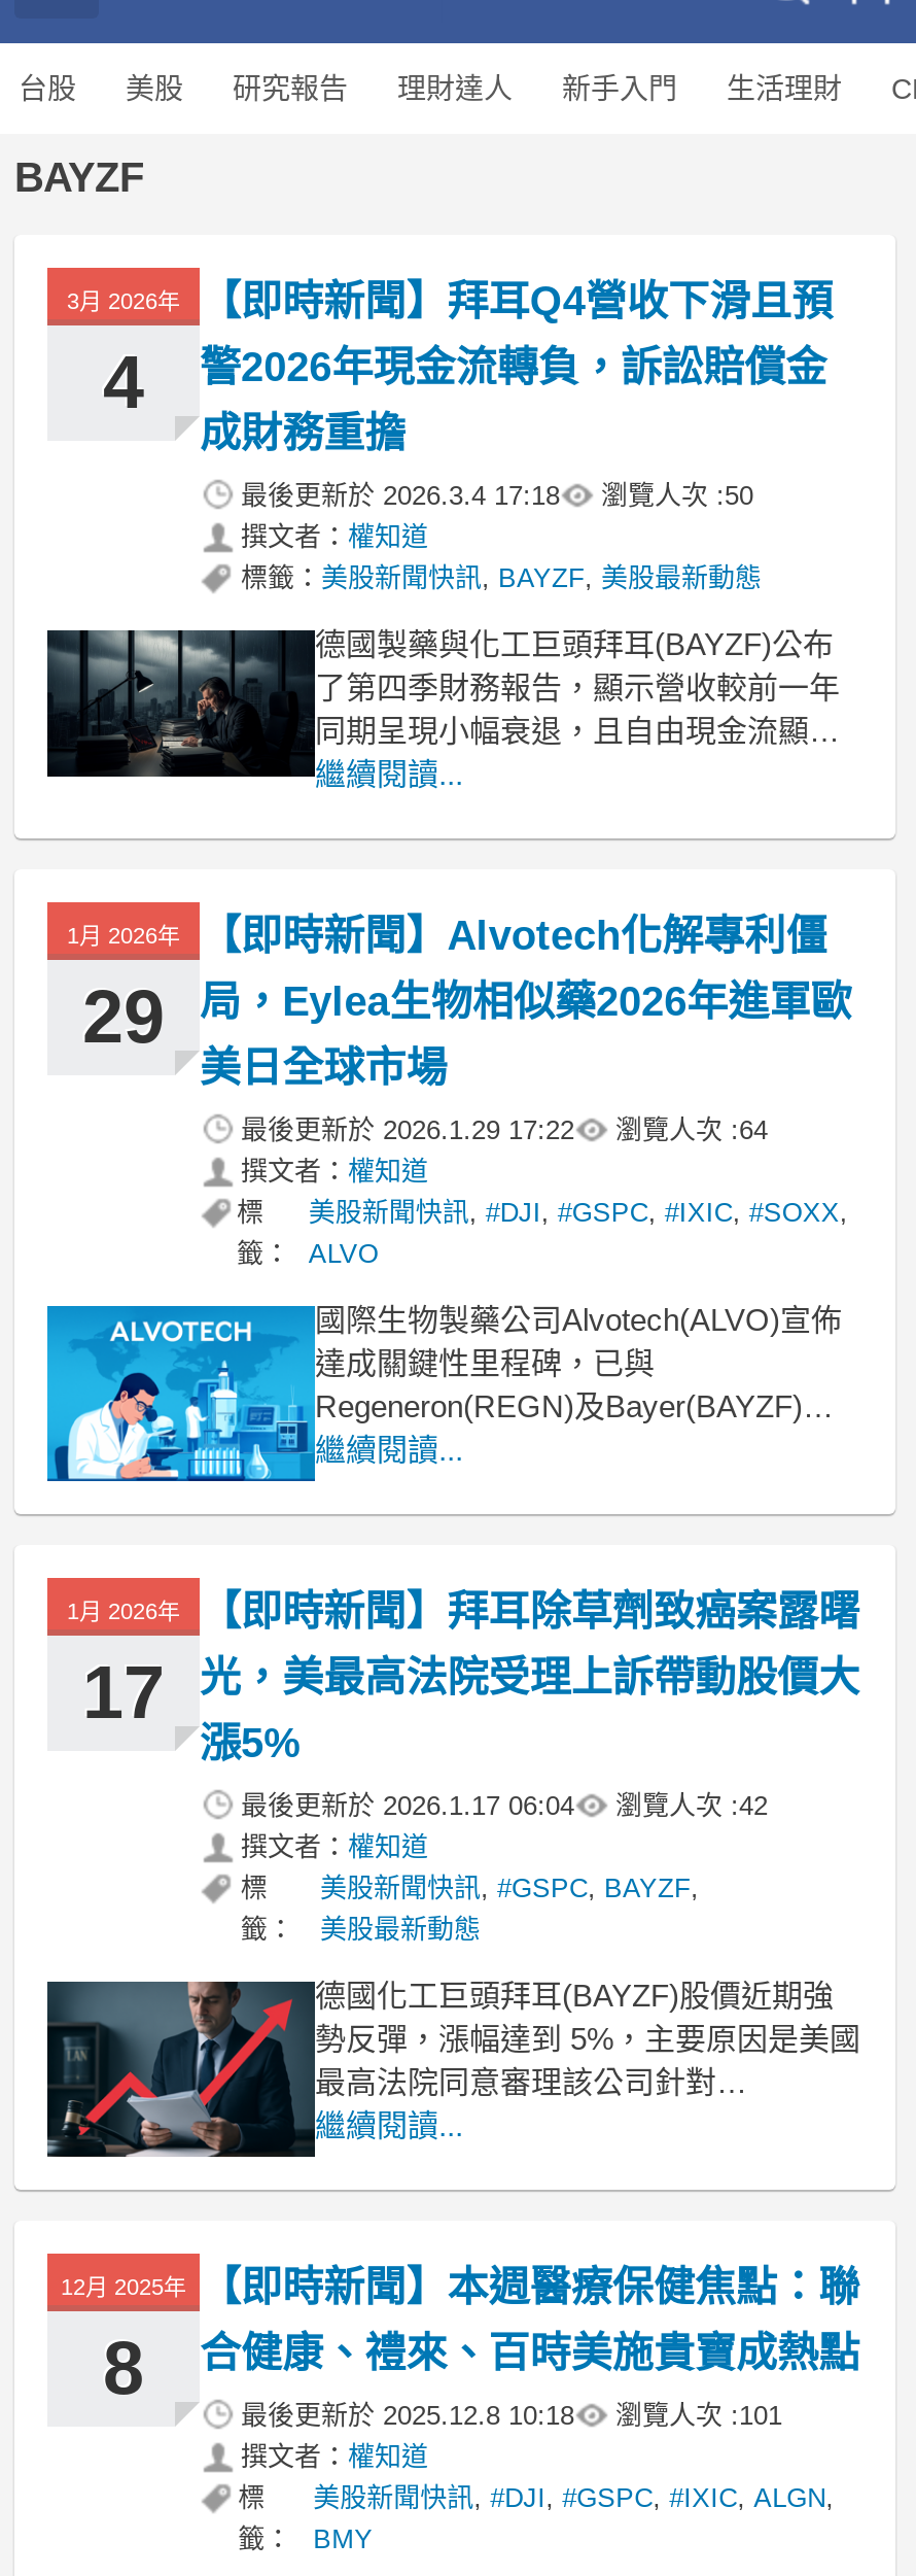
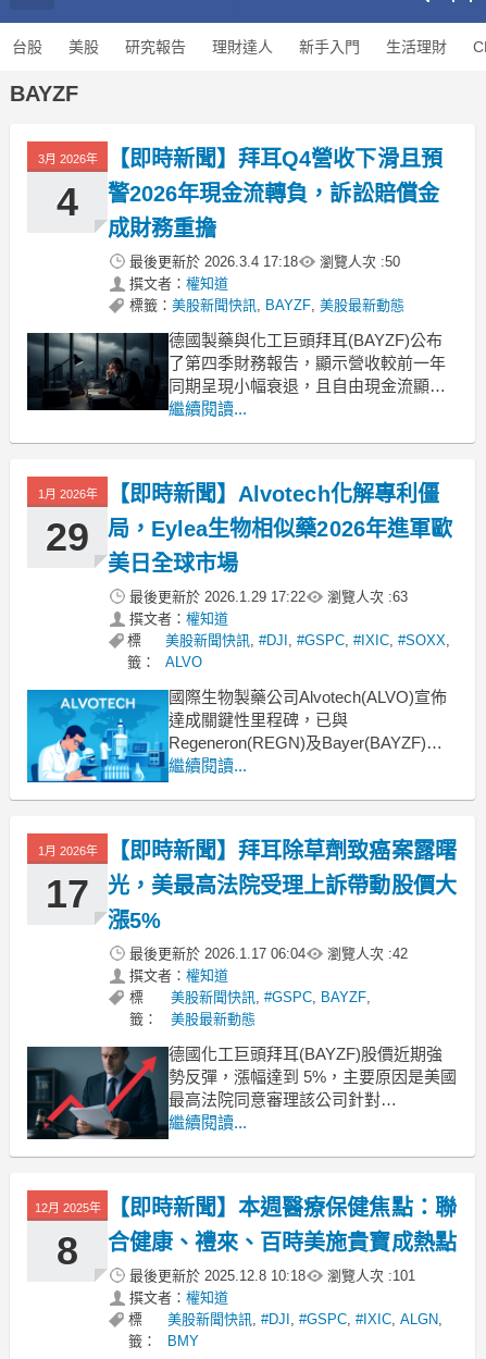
[241,1114,768,1145] 最後更新於2026.1.29 17:22 瀏覽人次 : 64 -> [129,589,408,605] 最後更新於2026.1.29 17:22 瀏覽人次 : 63

